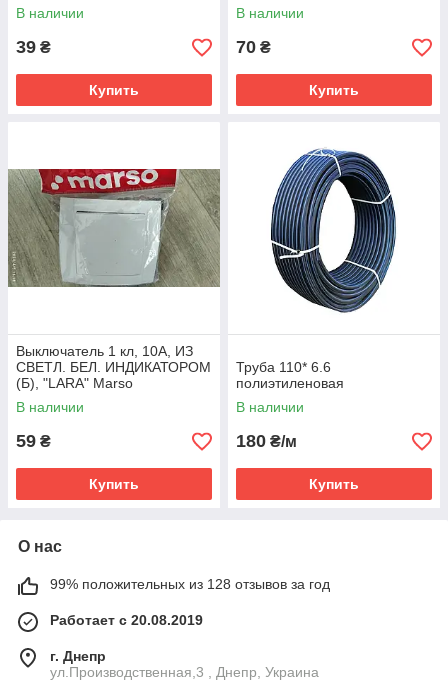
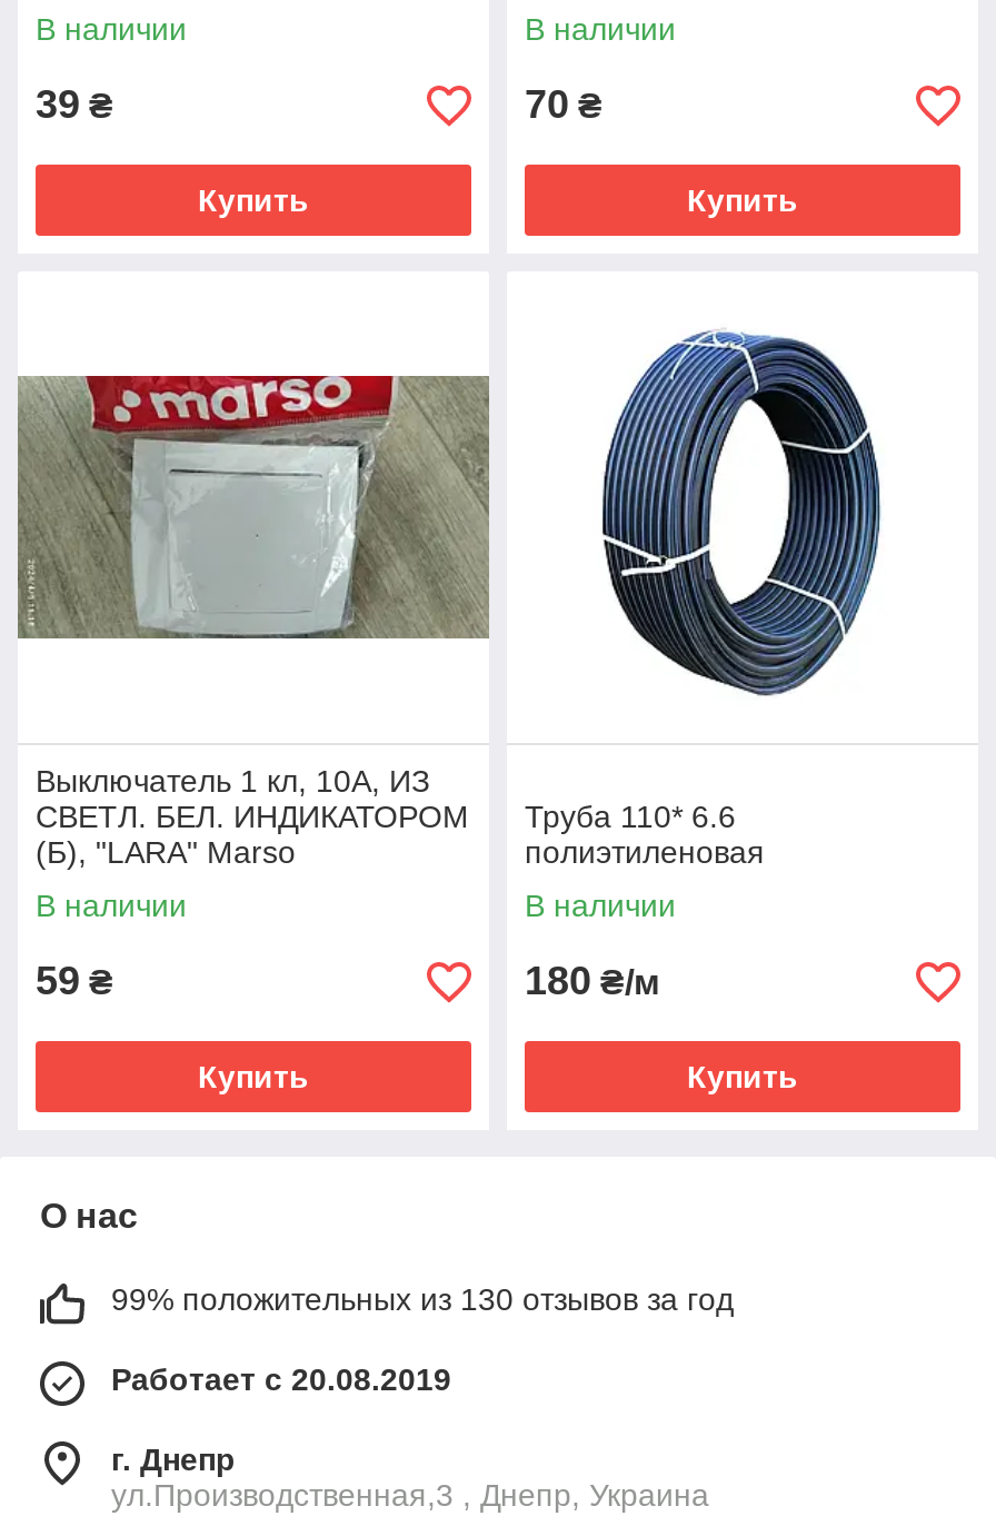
[50,576,330,592] 99% положительных из 128 отзывов за год -> [111,1282,734,1317] 99% положительных из 130 отзывов за год

